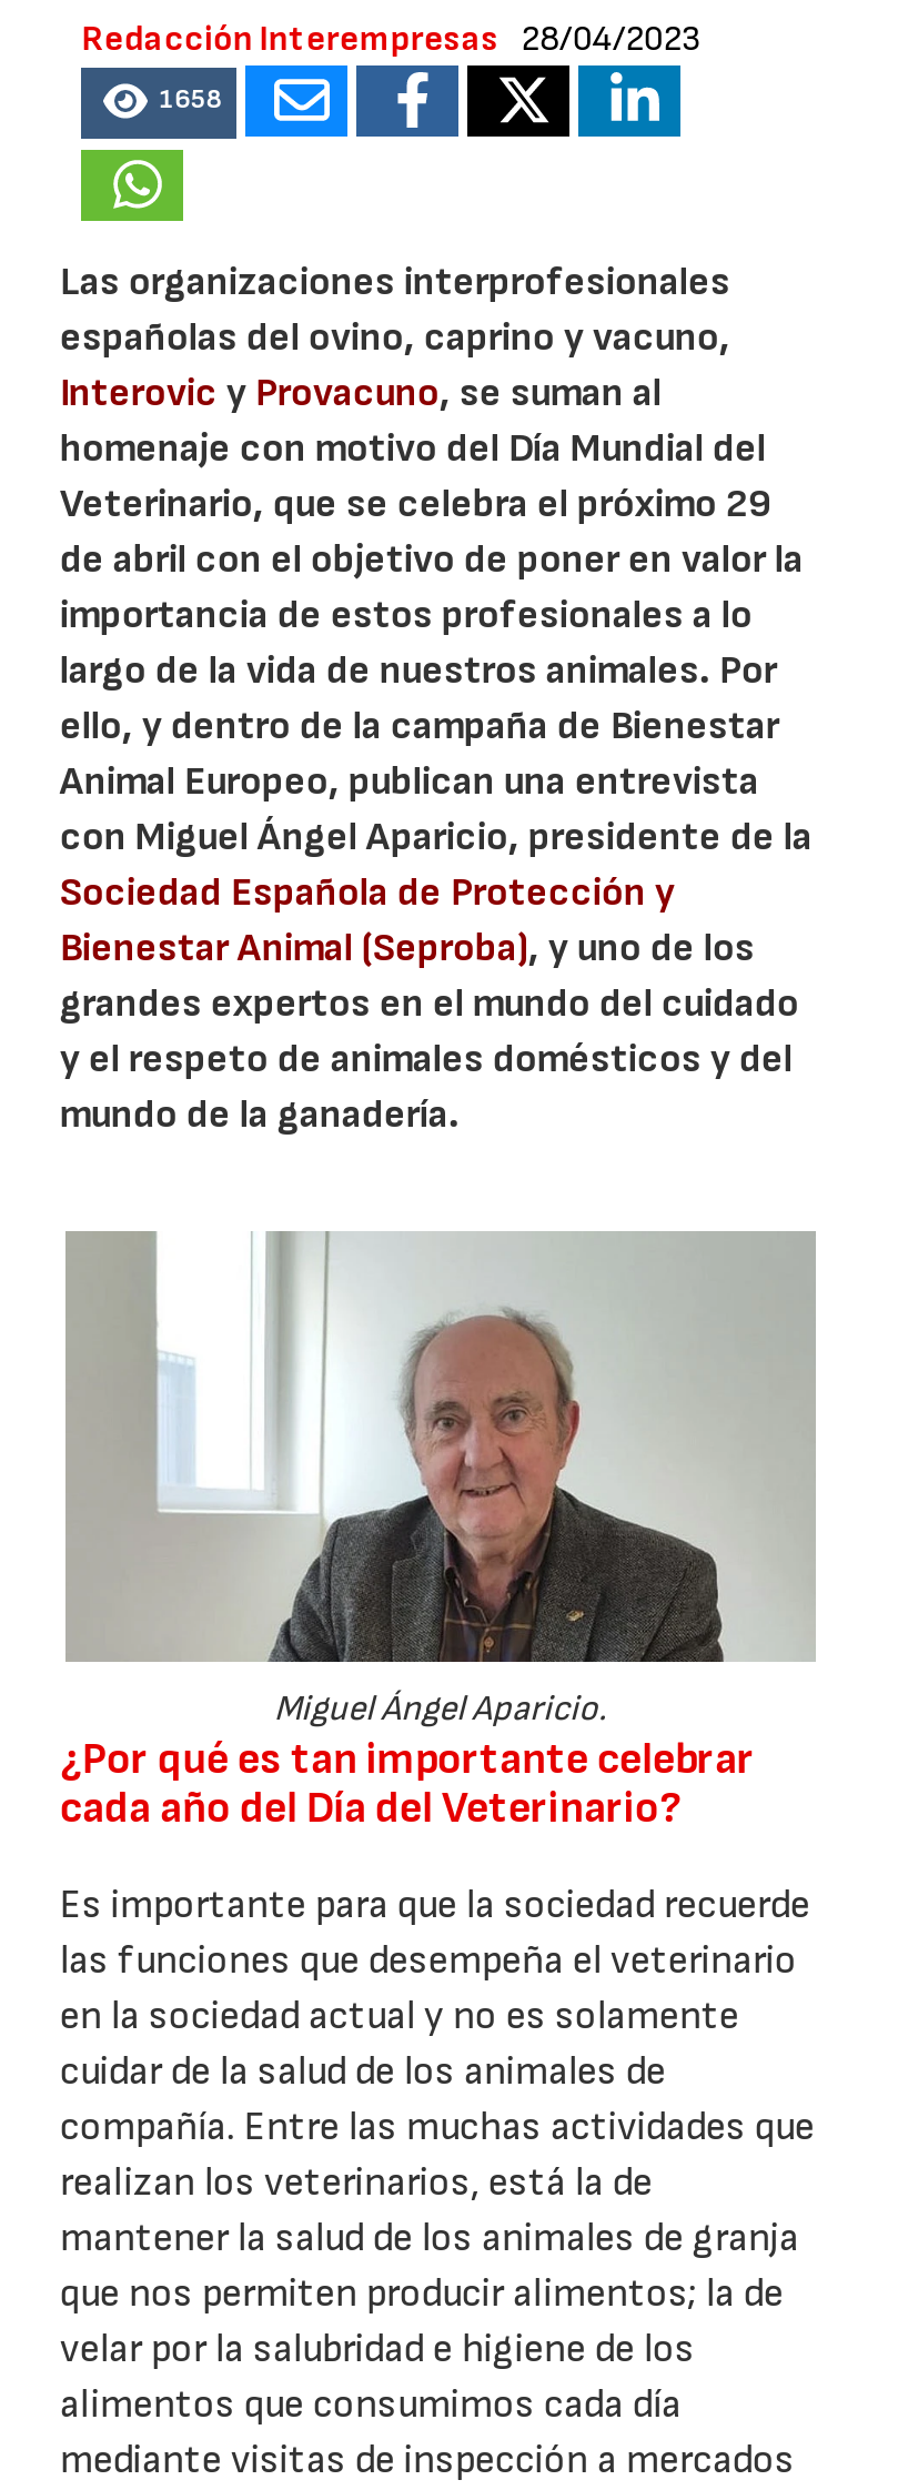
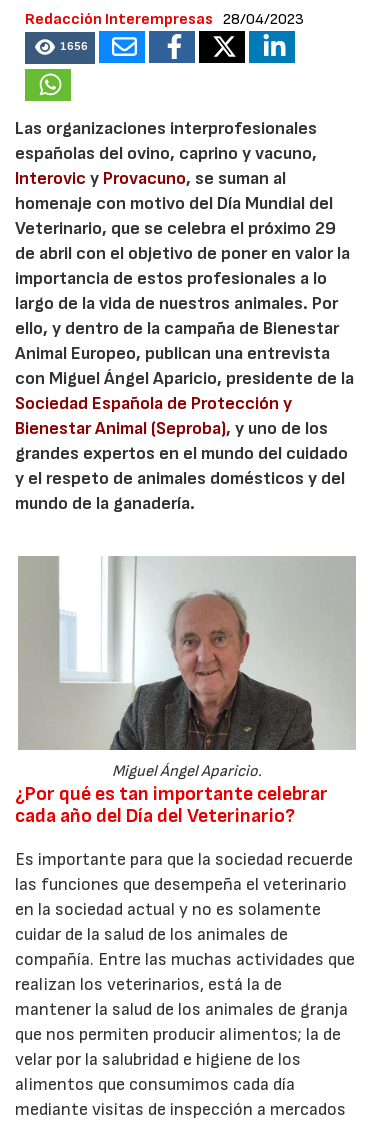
[160,83,224,117] 1658 -> [60,39,88,54] 1656

